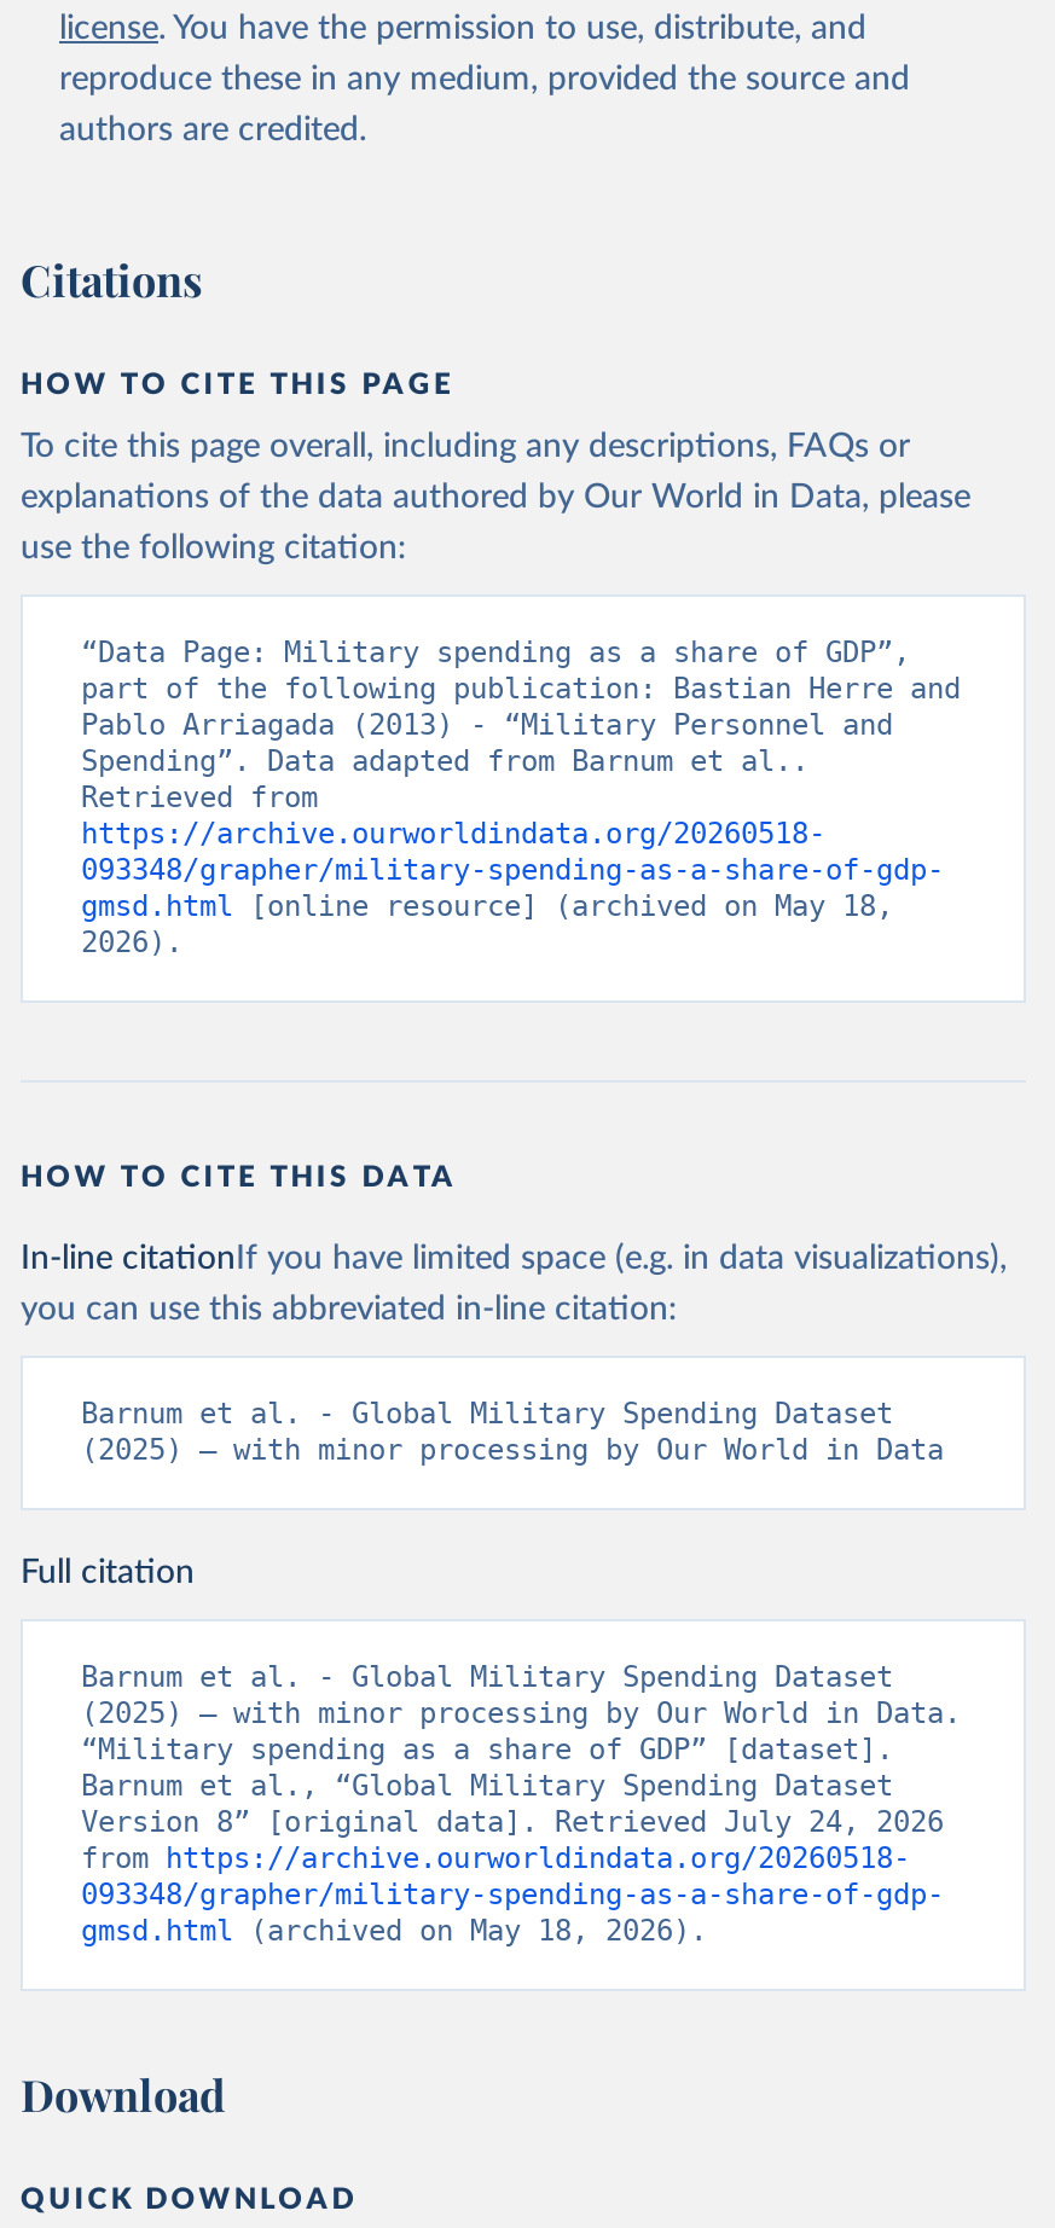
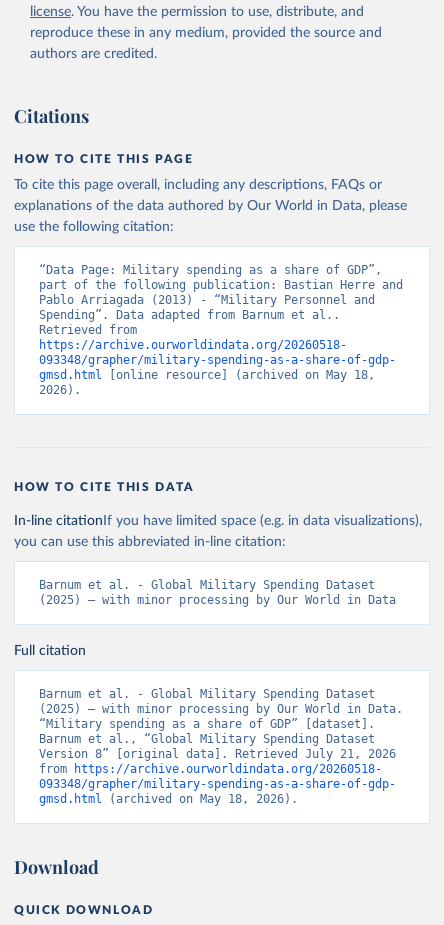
[81,1805,944,1839] Version 8” [original data]. Retrieved July 24, 2026 -> [39,747,396,761] Version 8” [original data]. Retrieved July 21, 2026

